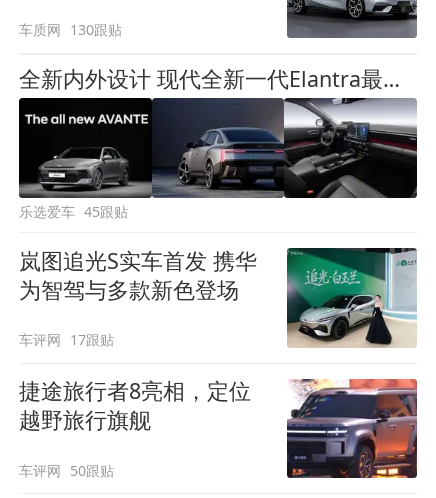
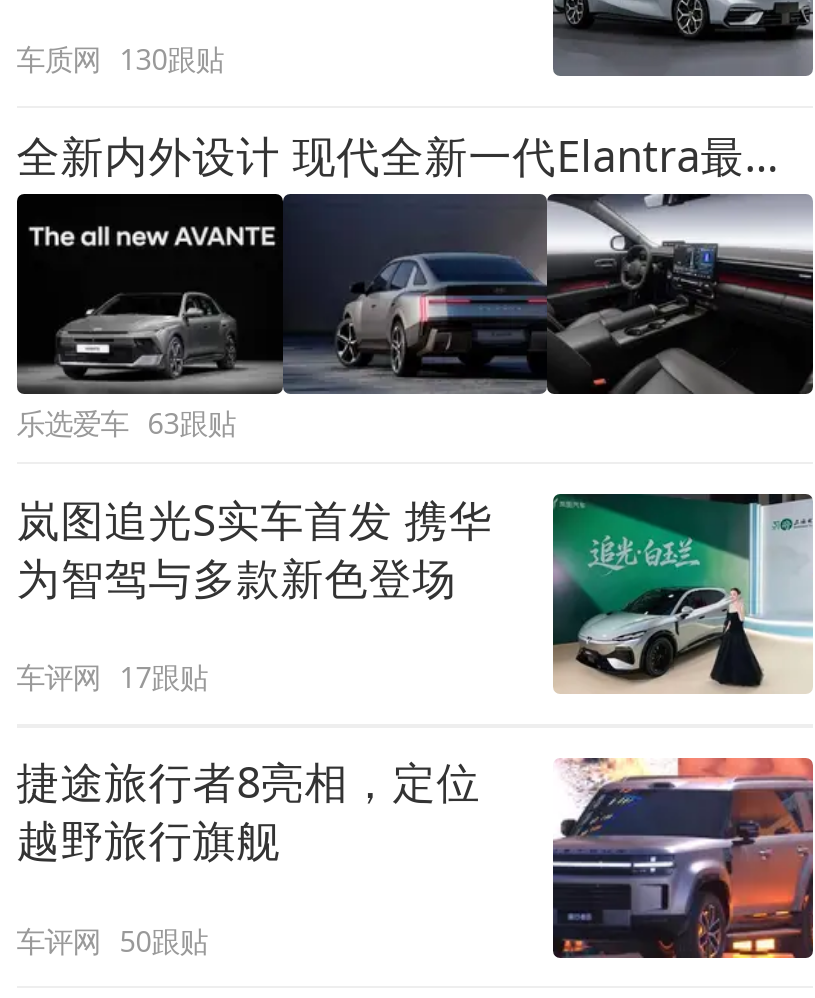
[19,202,128,221] 乐选爱车 45跟贴 -> [16,403,236,441] 乐选爱车 63跟贴

